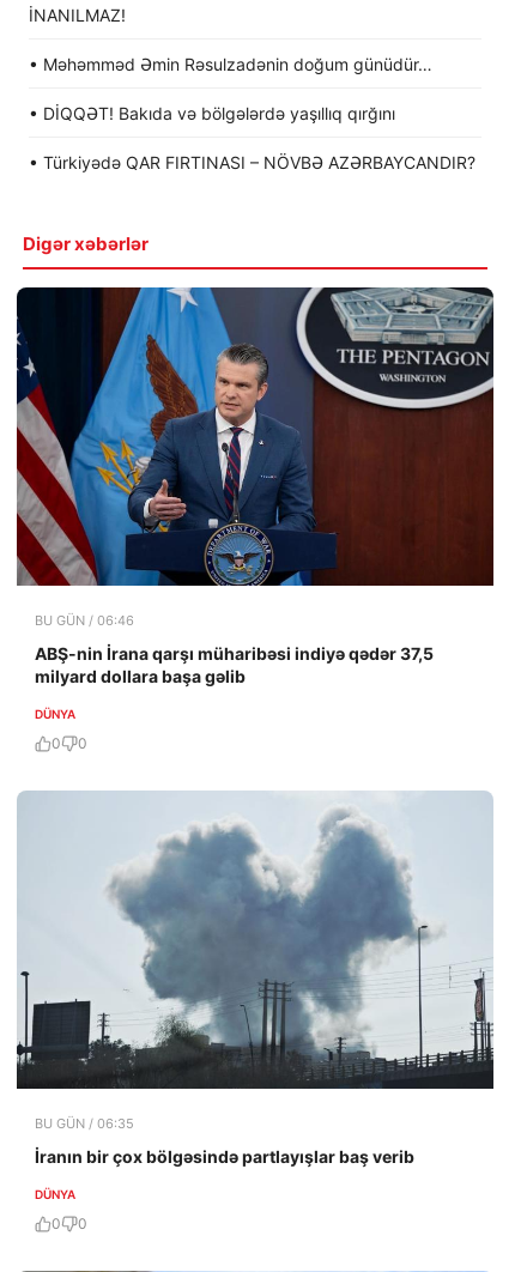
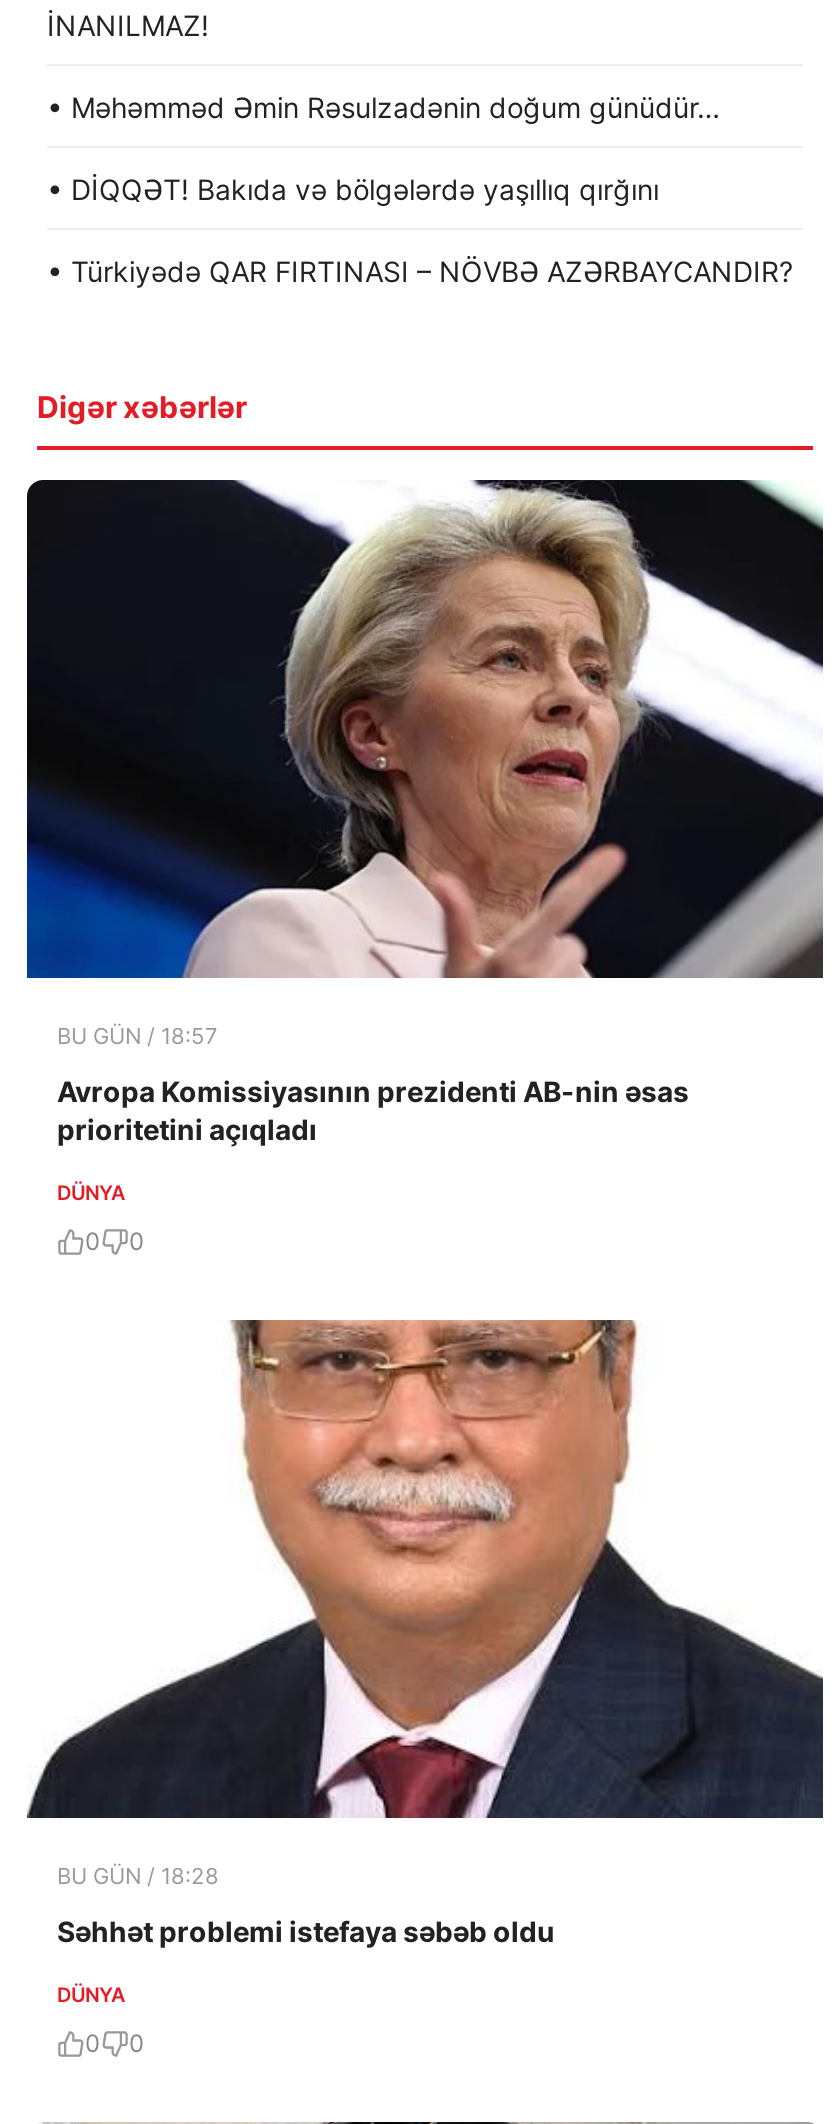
[16,286,495,629] [image] | BU GÜN / 06:46 -> [25,478,825,1050] [image] | BU GÜN / 18:57
[35,643,434,686] ABŞ-nin İrana qarşı müharibəsi indiyə qədər 37,5 | milyard dollara başa gəlib -> [57,1074,689,1146] Avropa Komissiyasının prezidenti AB-nin əsas | prioritetini açıqladı
[16,791,493,1131] [image] | BU GÜN / 06:35 -> [27,1318,825,1889] [image] | BU GÜN / 18:28
[35,1146,414,1166] İranın bir çox bölgəsində partlayışlar baş verib -> [57,1913,555,1947] Səhhət problemi istefaya səbəb oldu

